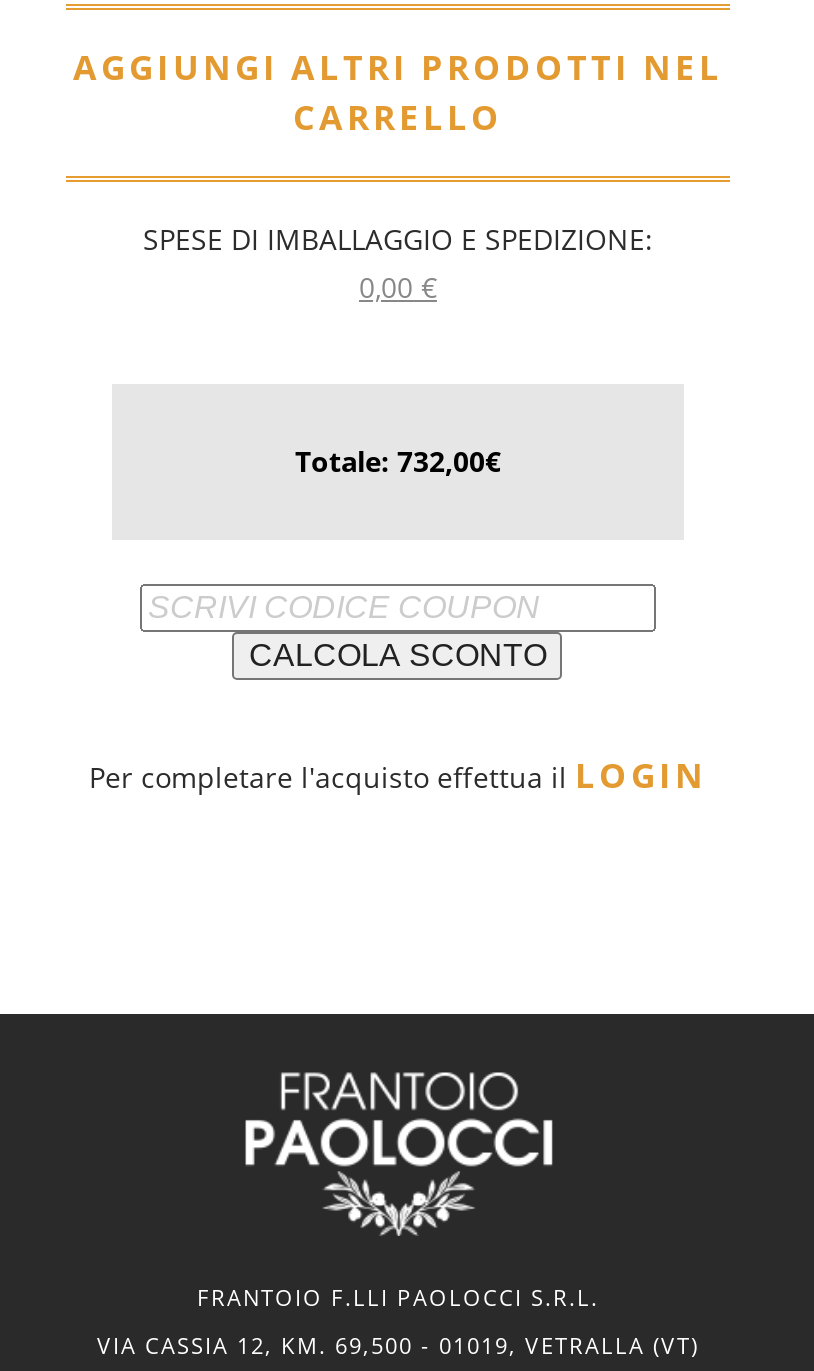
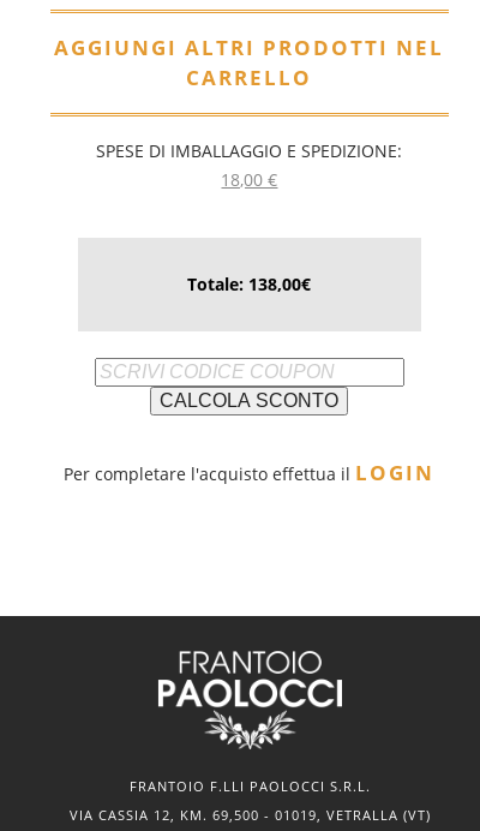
[359,268,437,306] 0,00 € -> [221,168,278,191] 18,00 €
[295,442,501,480] Totale: 732,00€ -> [188,273,311,295] Totale: 138,00€

